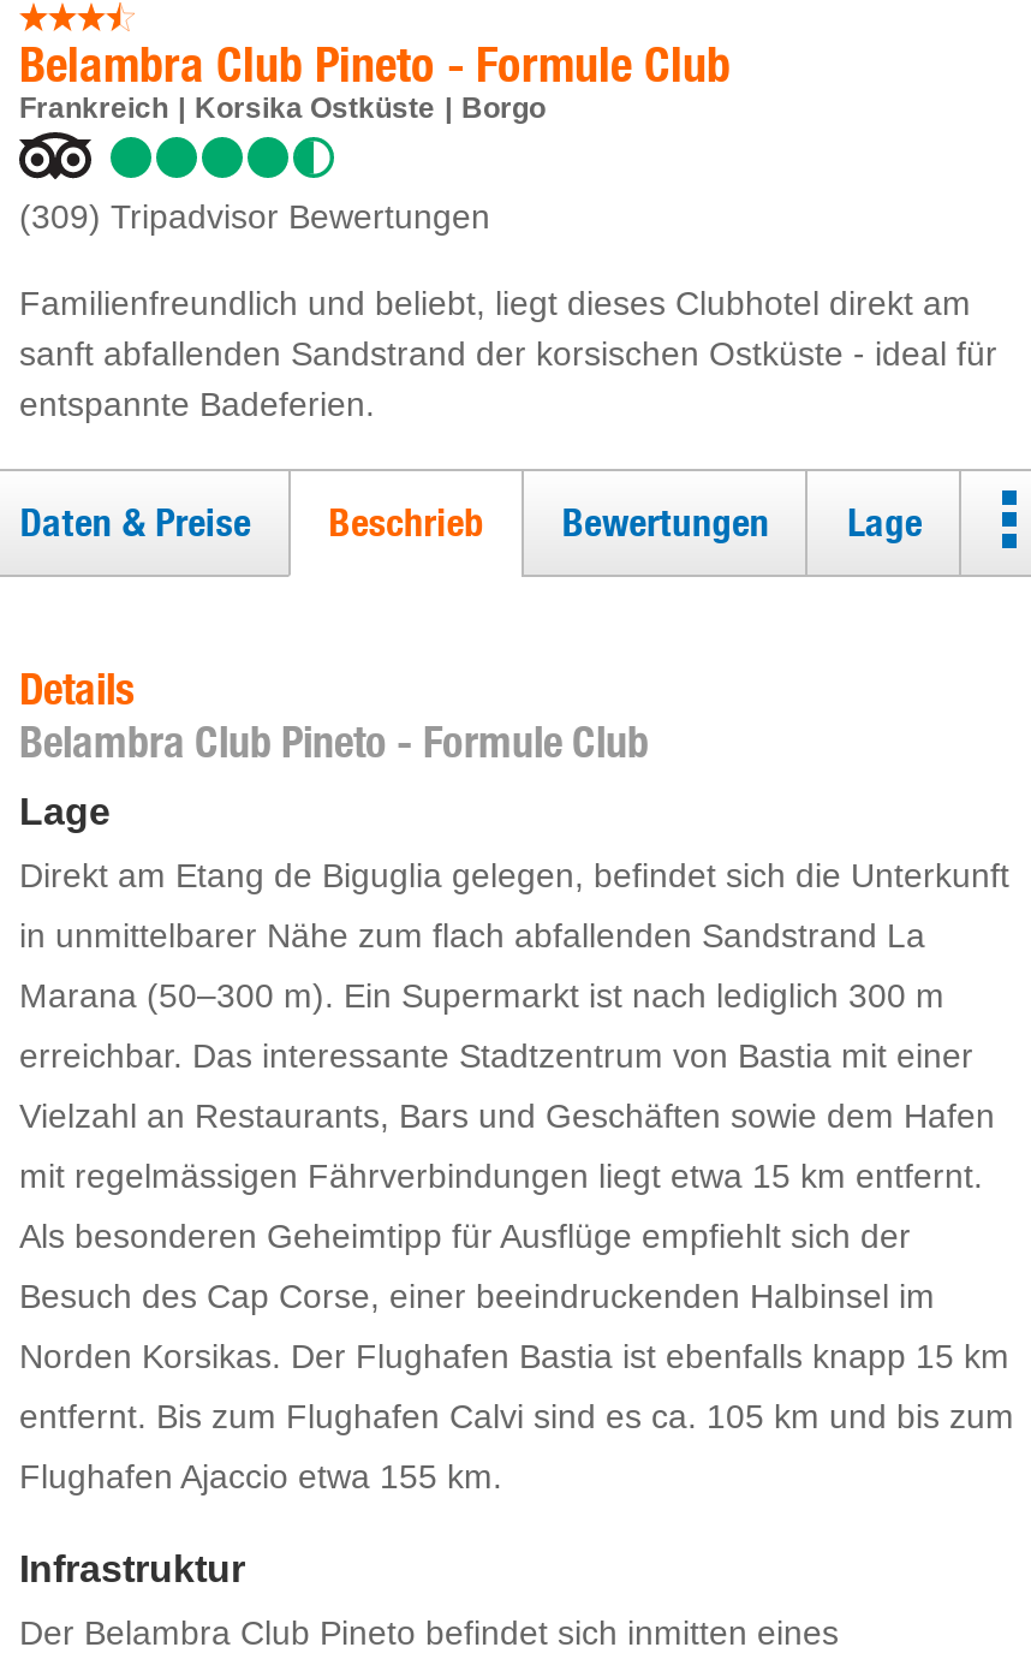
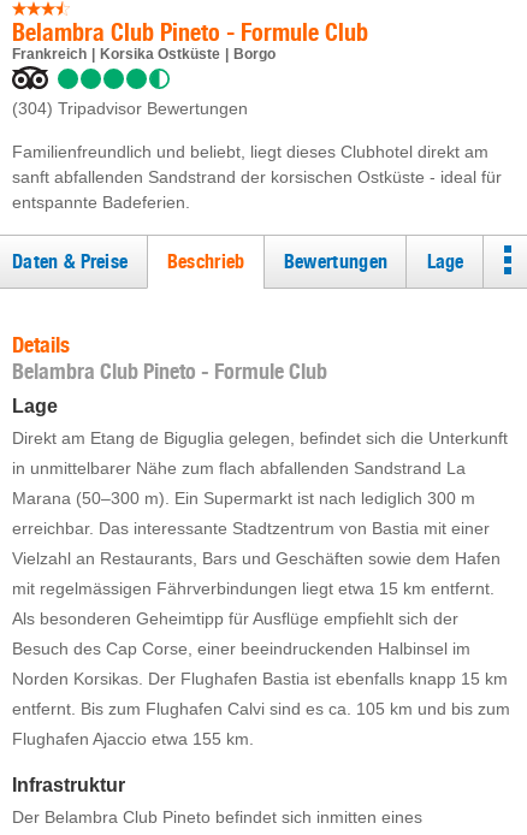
[19,197,490,236] (309) Tripadvisor Bewertungen -> [12,99,248,118] (304) Tripadvisor Bewertungen

